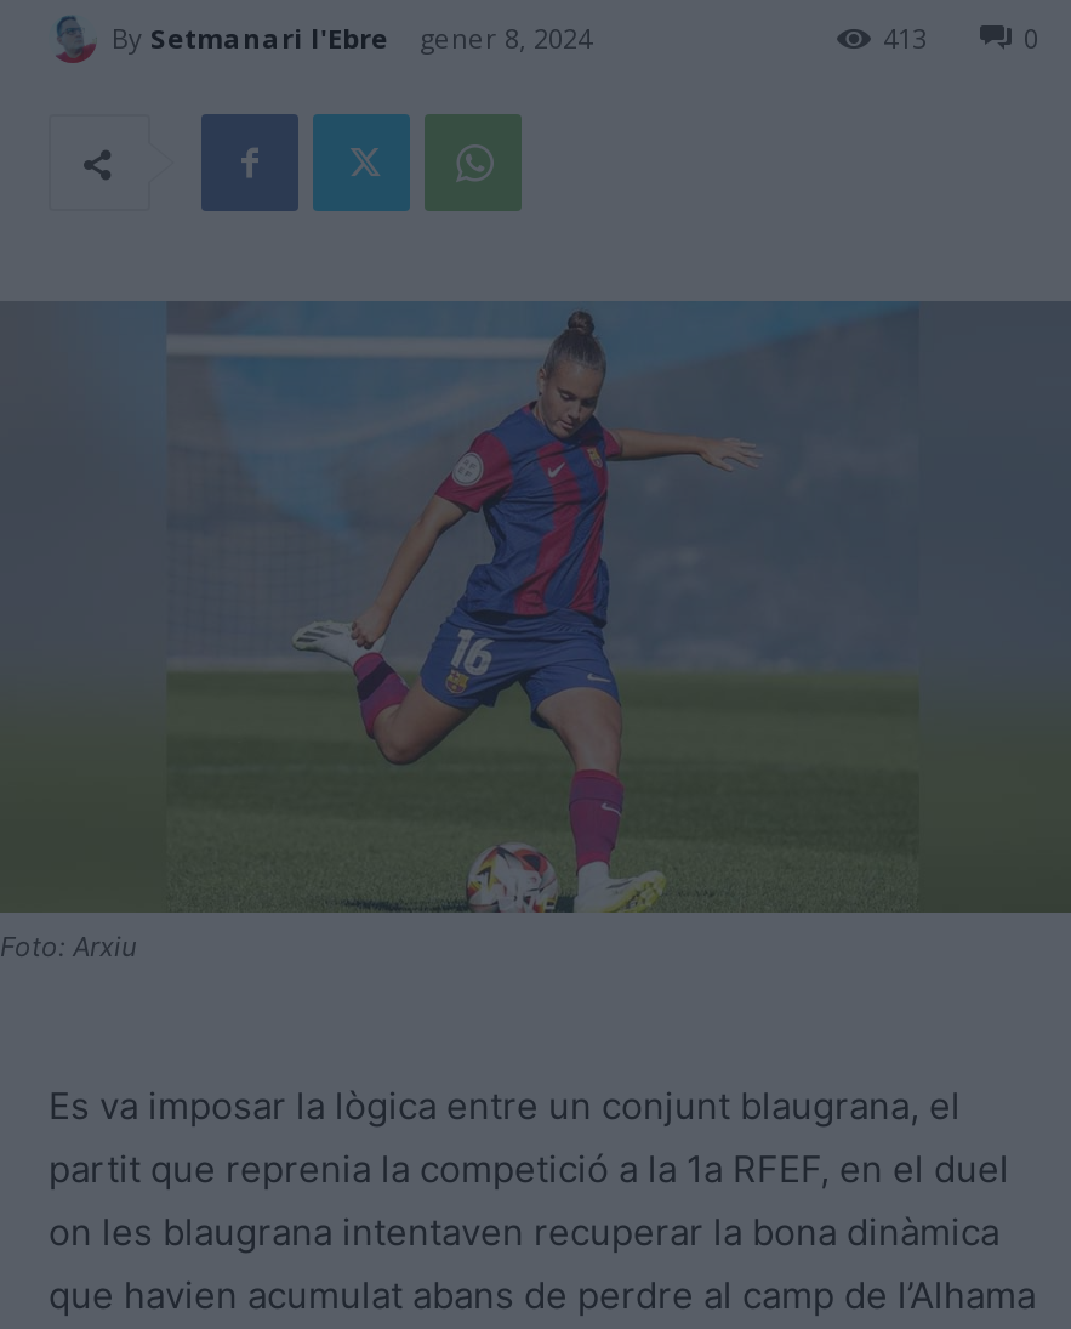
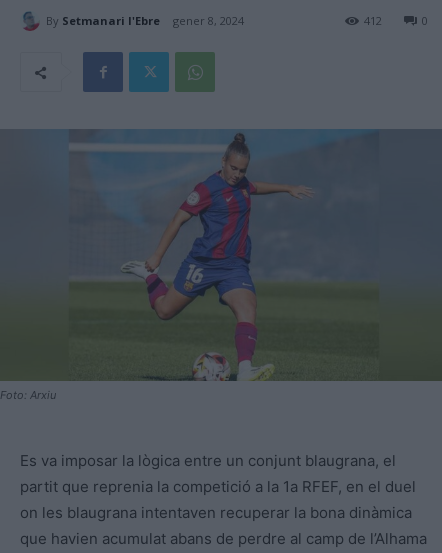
[883,20,927,56] 413 -> [364,13,382,28] 412

